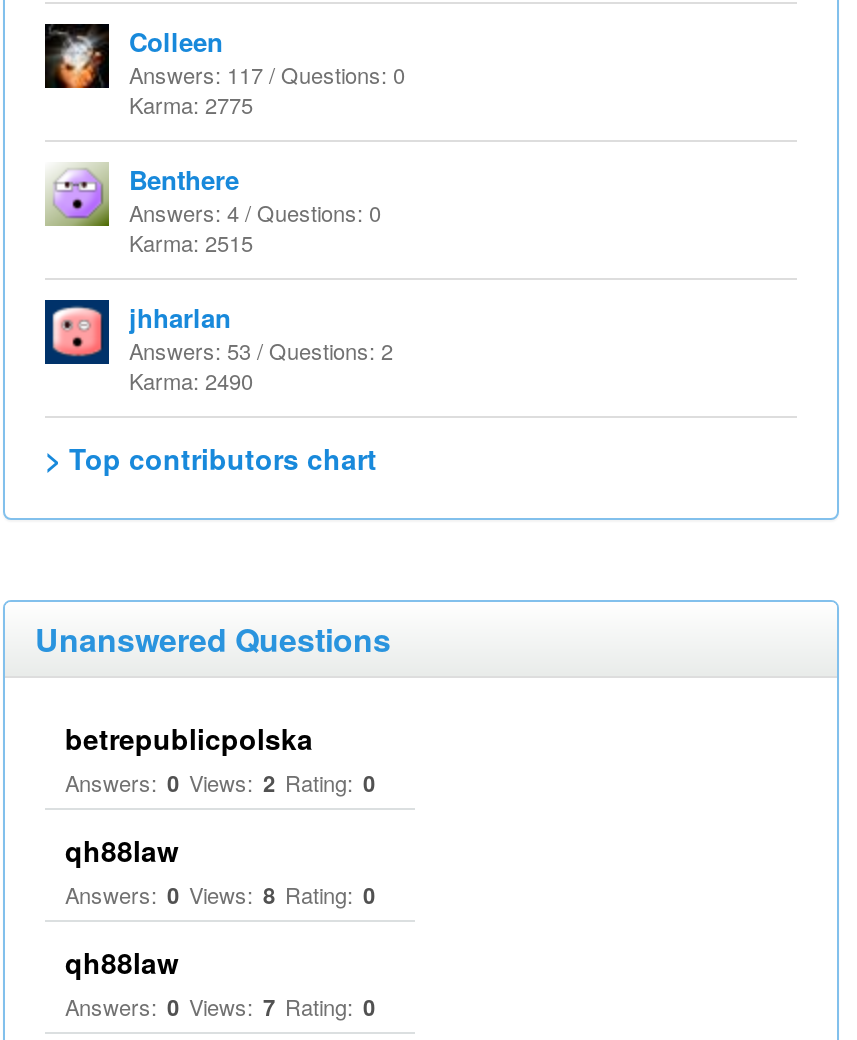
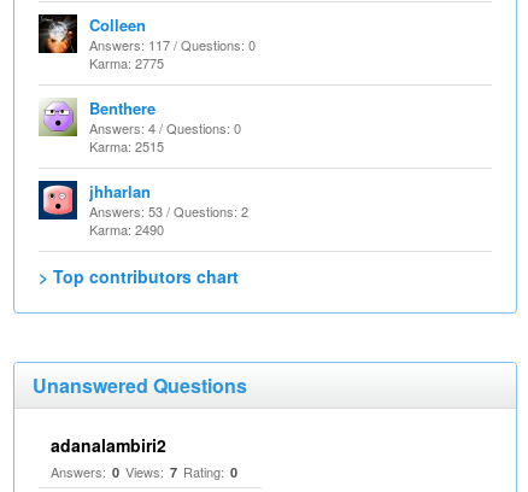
[65,718,375,982] betrepublicpolska | Answers: 0 Views: 2 Rating: 0 | qh88law | Answers: 0 Views: 8 Rating: 0 | qh88law -> [51,433,166,457] adanalambiri2

